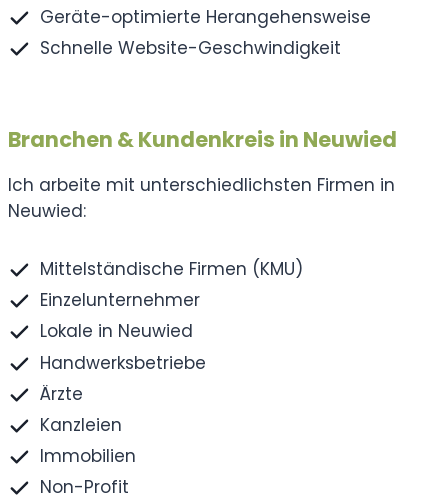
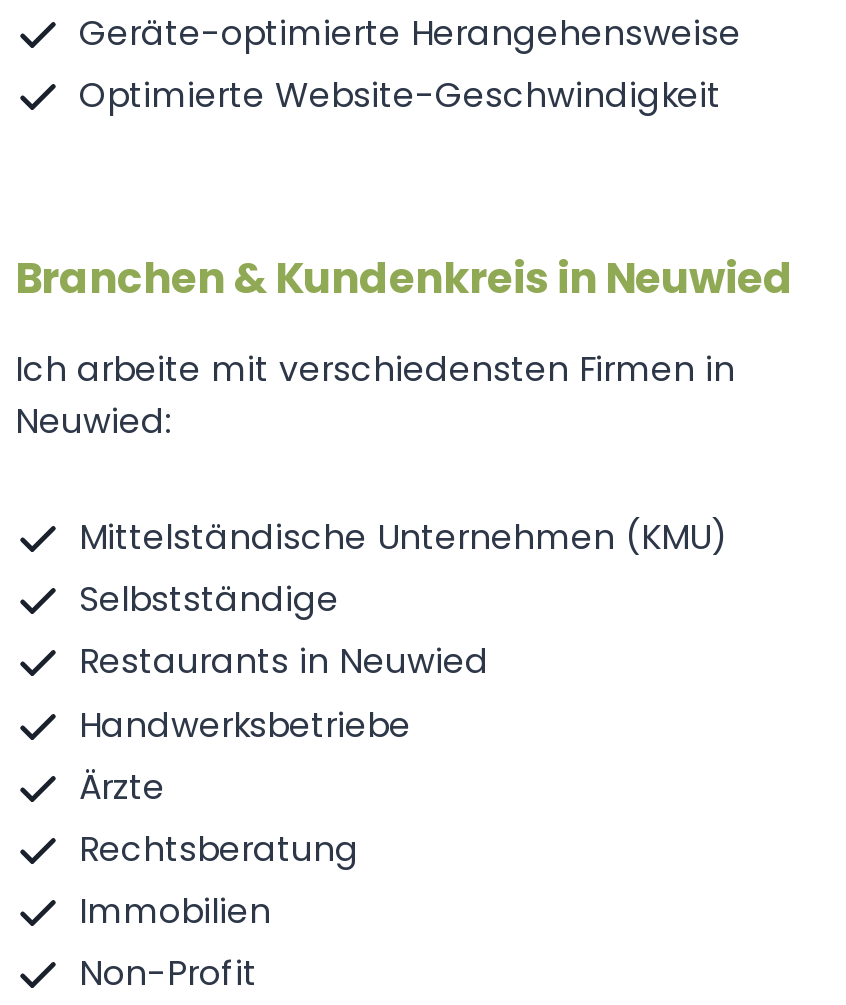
[40,36,341,60] Schnelle Website-Geschwindigkeit -> [79,70,721,118] Optimierte Website-Geschwindigkeit
[8,173,395,197] Ich arbeite mit unterschiedlichsten Firmen in -> [15,346,735,394] Ich arbeite mit verschiedensten Firmen in
[40,257,303,343] Mittelständische Firmen (KMU) | Einzelunternehmer | Lokale in Neuwied -> [79,514,727,686] Mittelständische Unternehmen (KMU) | Selbstständige | Restaurants in Neuwied
[40,413,122,437] Kanzleien -> [79,825,359,873] Rechtsberatung

